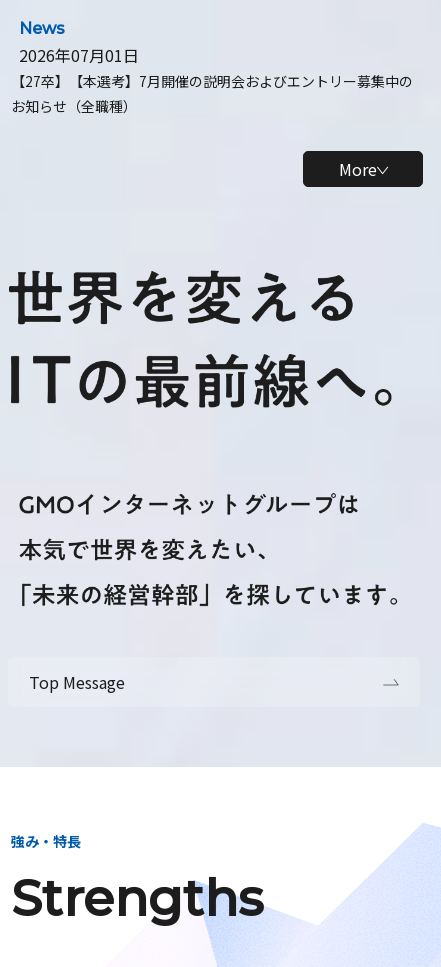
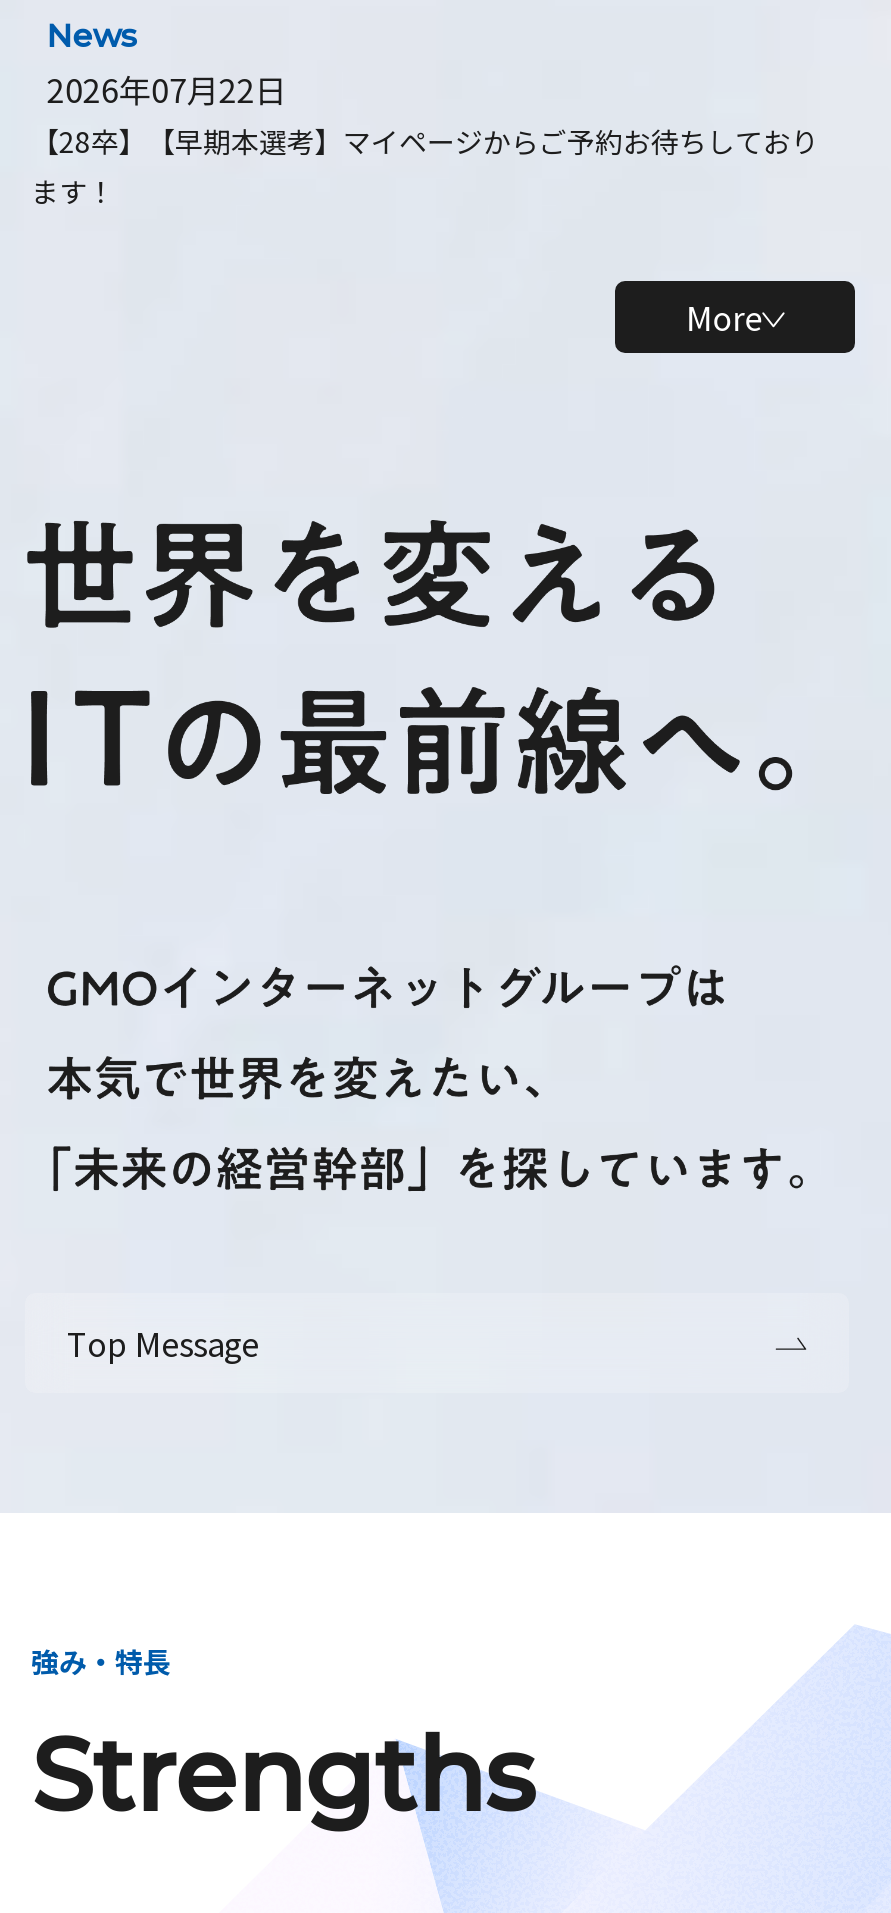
[11,43,413,116] 2026年07月01日 | 【27卒】【本選考】7月開催の説明会およびエントリー募集中の | お知らせ（全職種） -> [31,65,819,211] 2026年07月22日 | 【28卒】【早期本選考】マイページからご予約お待ちしており | ます！

